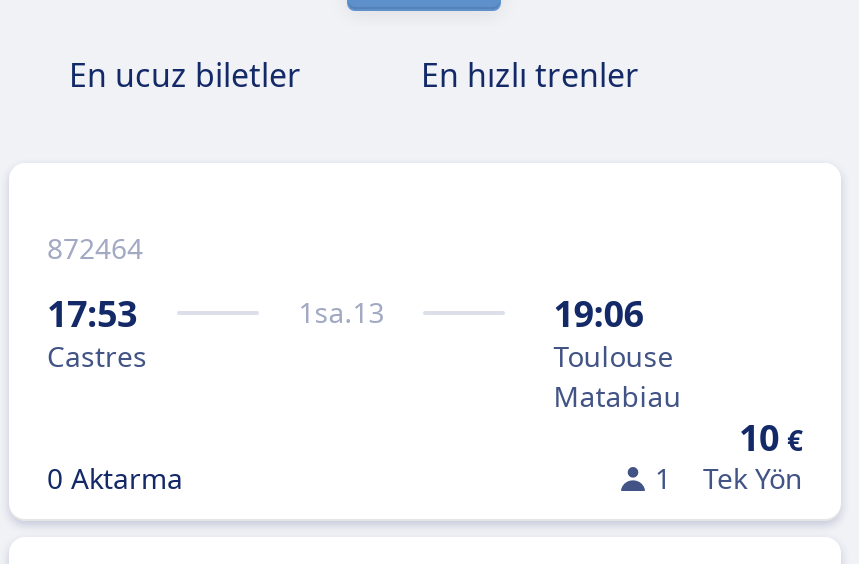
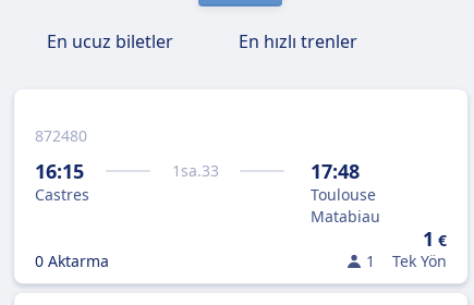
[47,229,143,267] 872464 -> [35,125,87,146] 872480
[47,289,137,337] 17:53 -> [35,158,84,184] 16:15
[298,293,384,331] 1 sa.13 -> [172,160,219,181] 1 sa.33
[554,289,644,337] 19:06 -> [311,158,360,184] 17:48
[739,413,803,461] 10 € -> [423,225,447,252] 1 €

